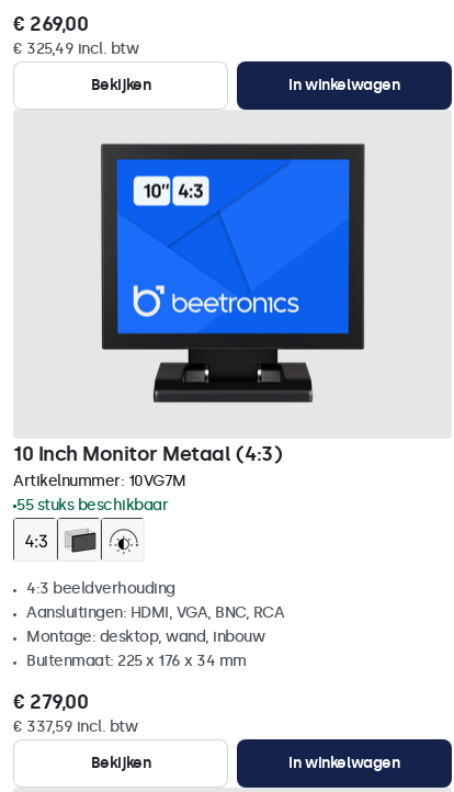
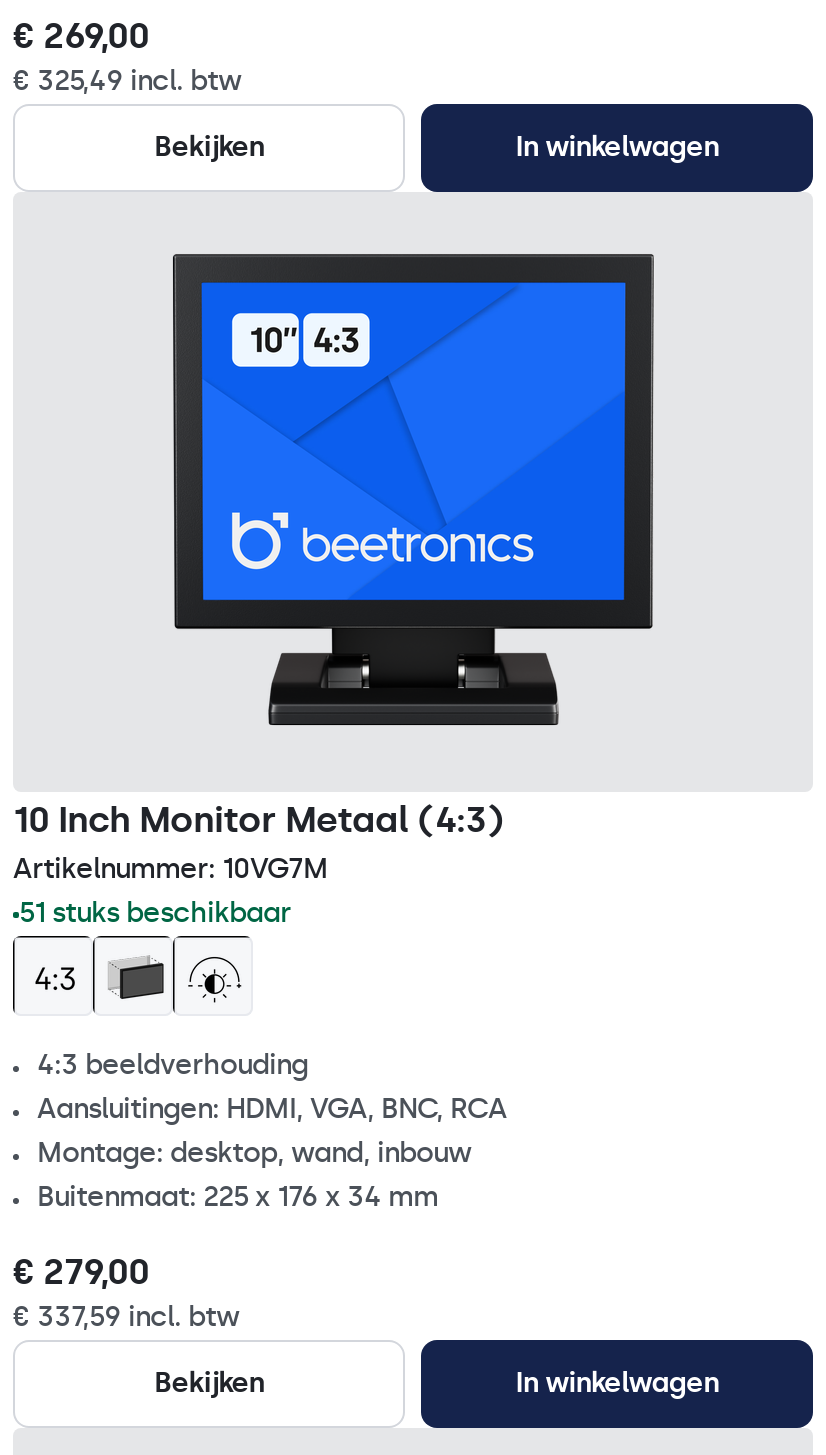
[16,496,168,514] 55 stuks beschikbaar -> [19,896,291,930] 51 stuks beschikbaar

